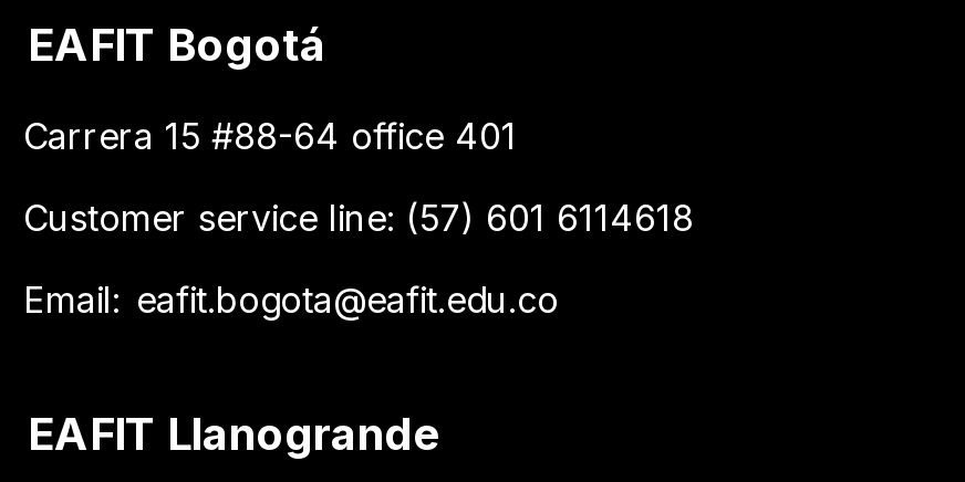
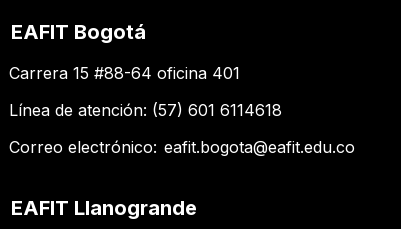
[23,114,517,158] Carrera 15 #88-64 office 401 -> [9,63,240,83] Carrera 15 #88-64 oficina 401
[23,196,694,240] Customer service line: (57) 601 6114618 -> [9,100,282,120] Línea de atención: (57) 601 6114618
[23,277,559,322] Email: eafit.bogota@eafit.edu.co -> [9,137,355,157] Correo electrónico: eafit.bogota@eafit.edu.co

